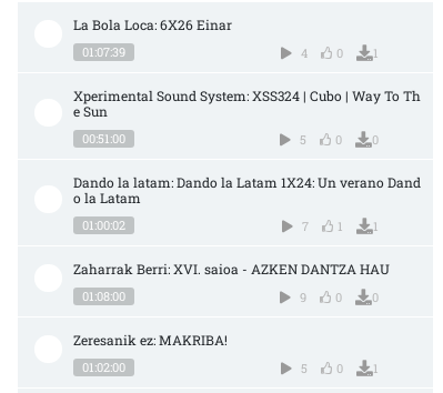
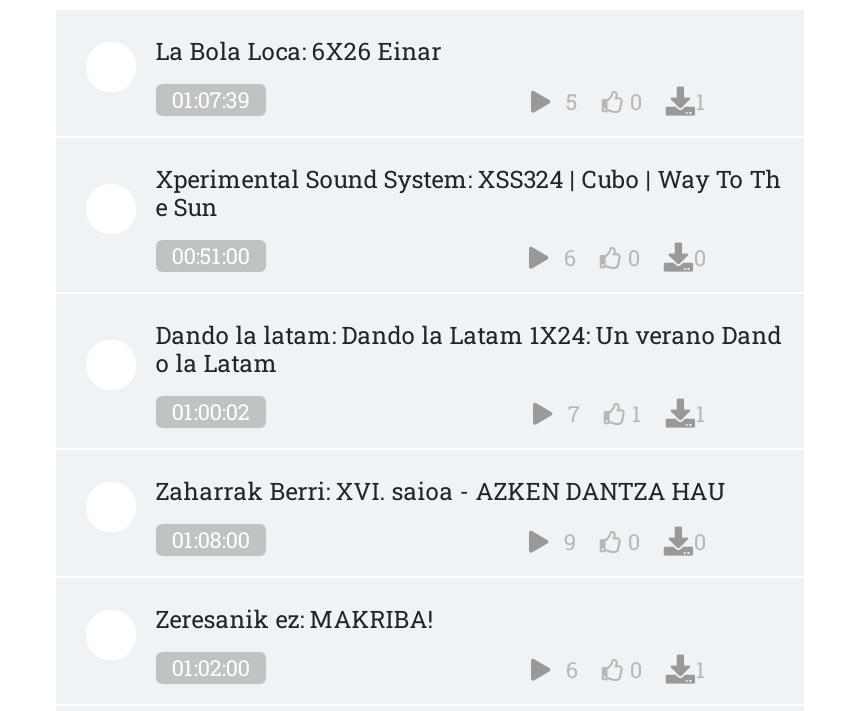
[301,44,307,61] 4 -> [566,86,578,116] 5
[300,131,378,148] 5 0 0 -> [564,242,706,272] 6 0 0
[301,360,307,376] 5 -> [566,654,578,684] 6

